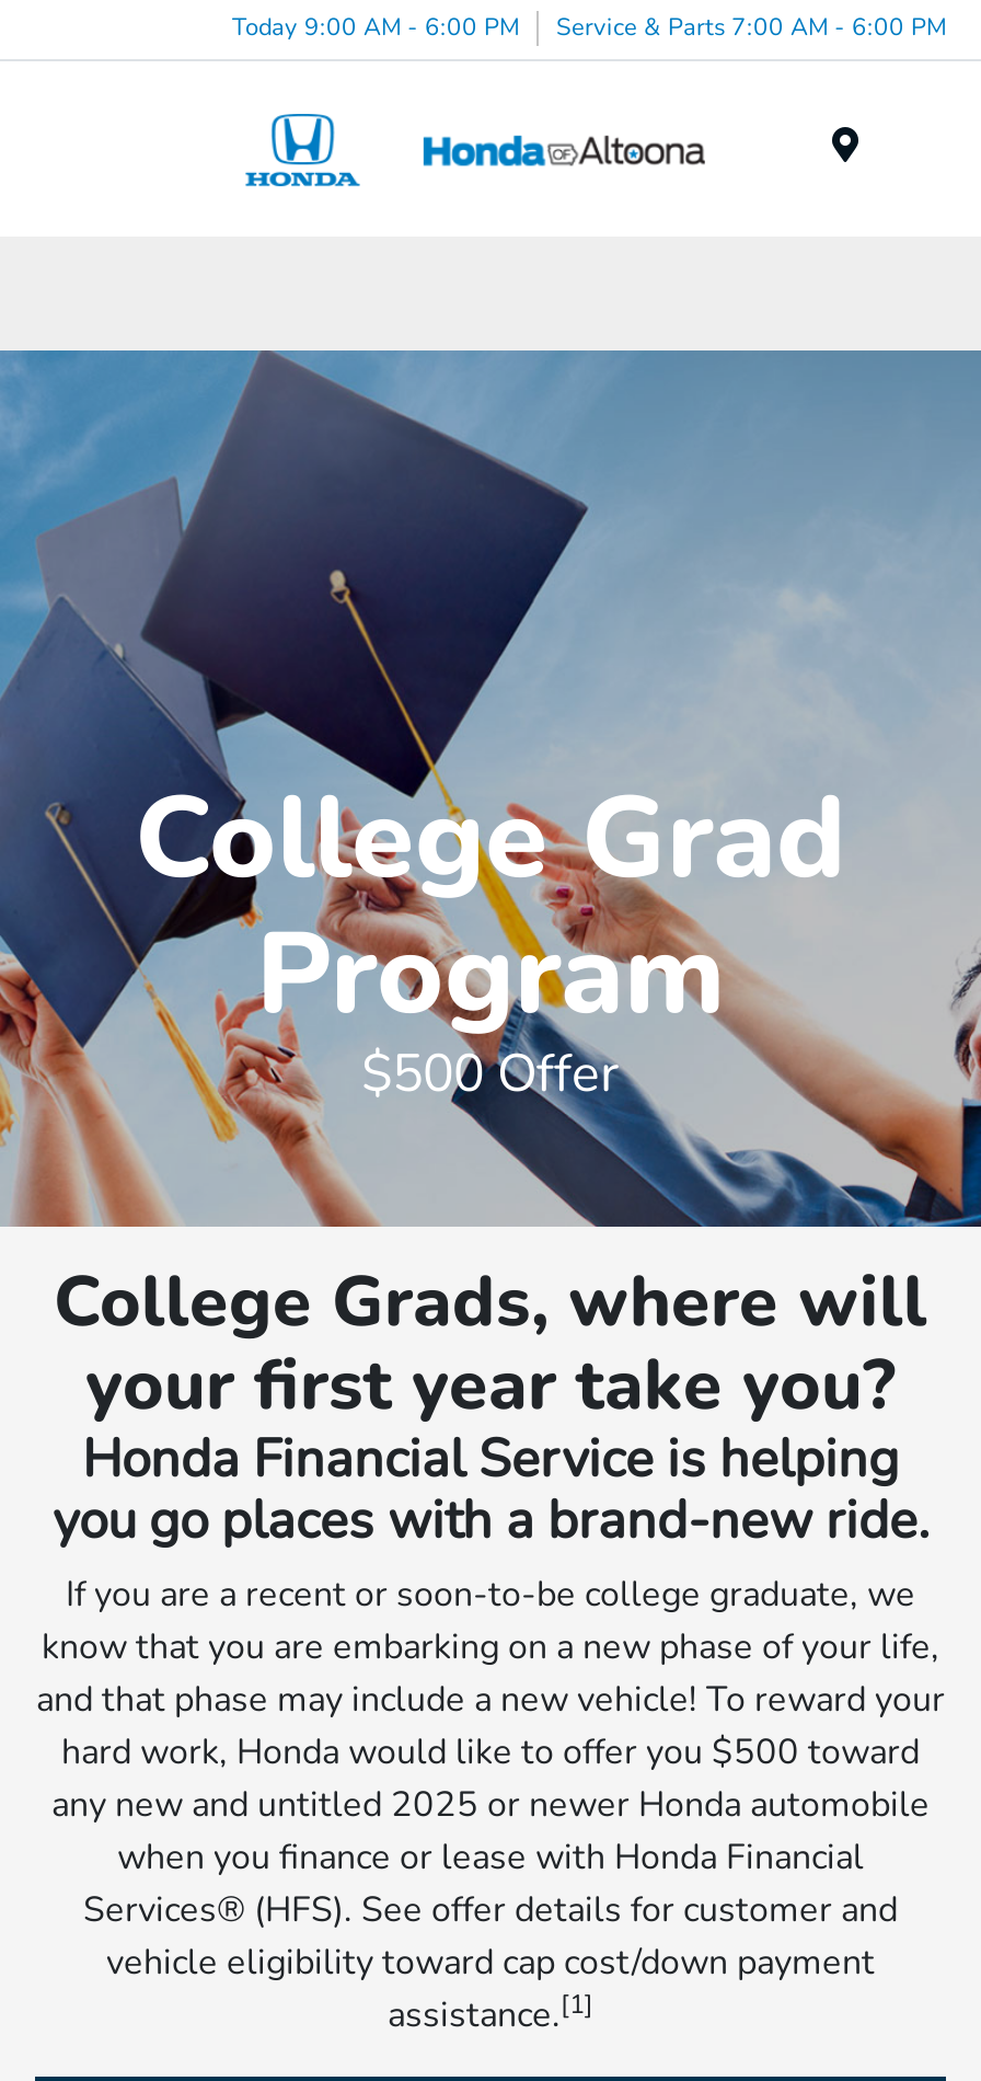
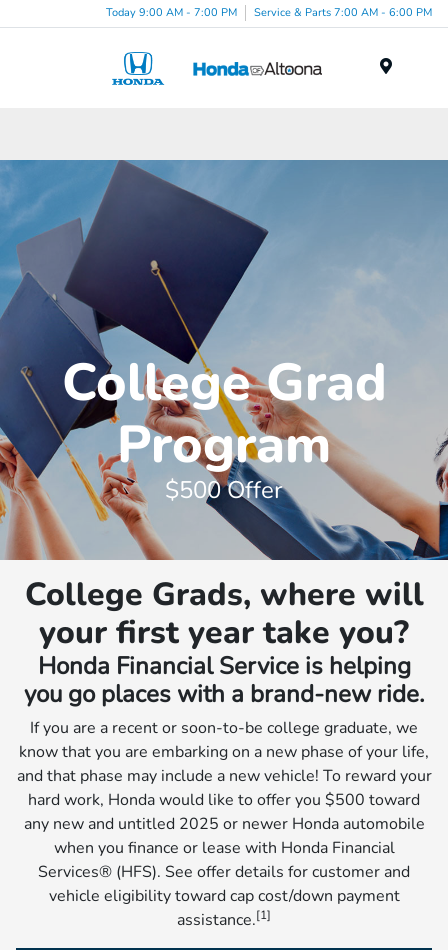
[232,10,946,43] Today 9:00 AM - 6:00 PM Service & Parts 7:00 AM - 6:00 PM -> [106,4,432,19] Today 9:00 AM - 7:00 PM Service & Parts 7:00 AM - 6:00 PM

